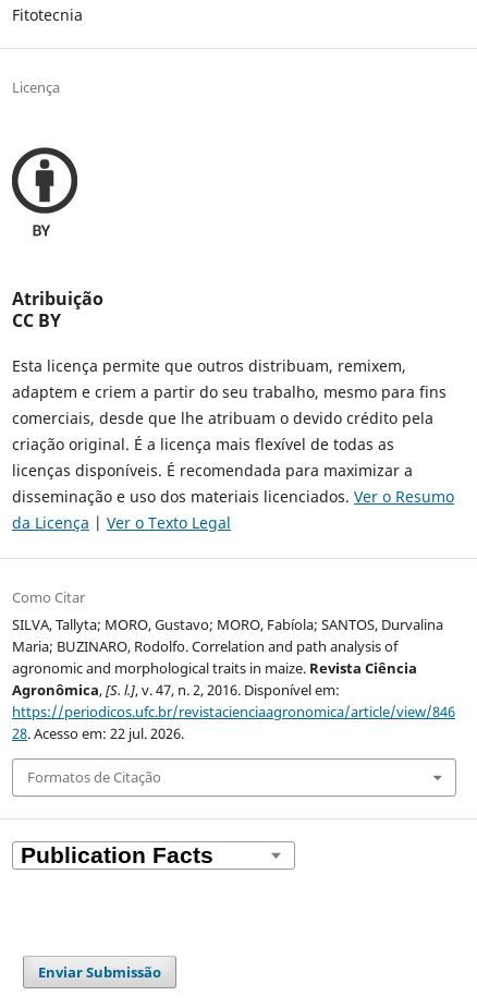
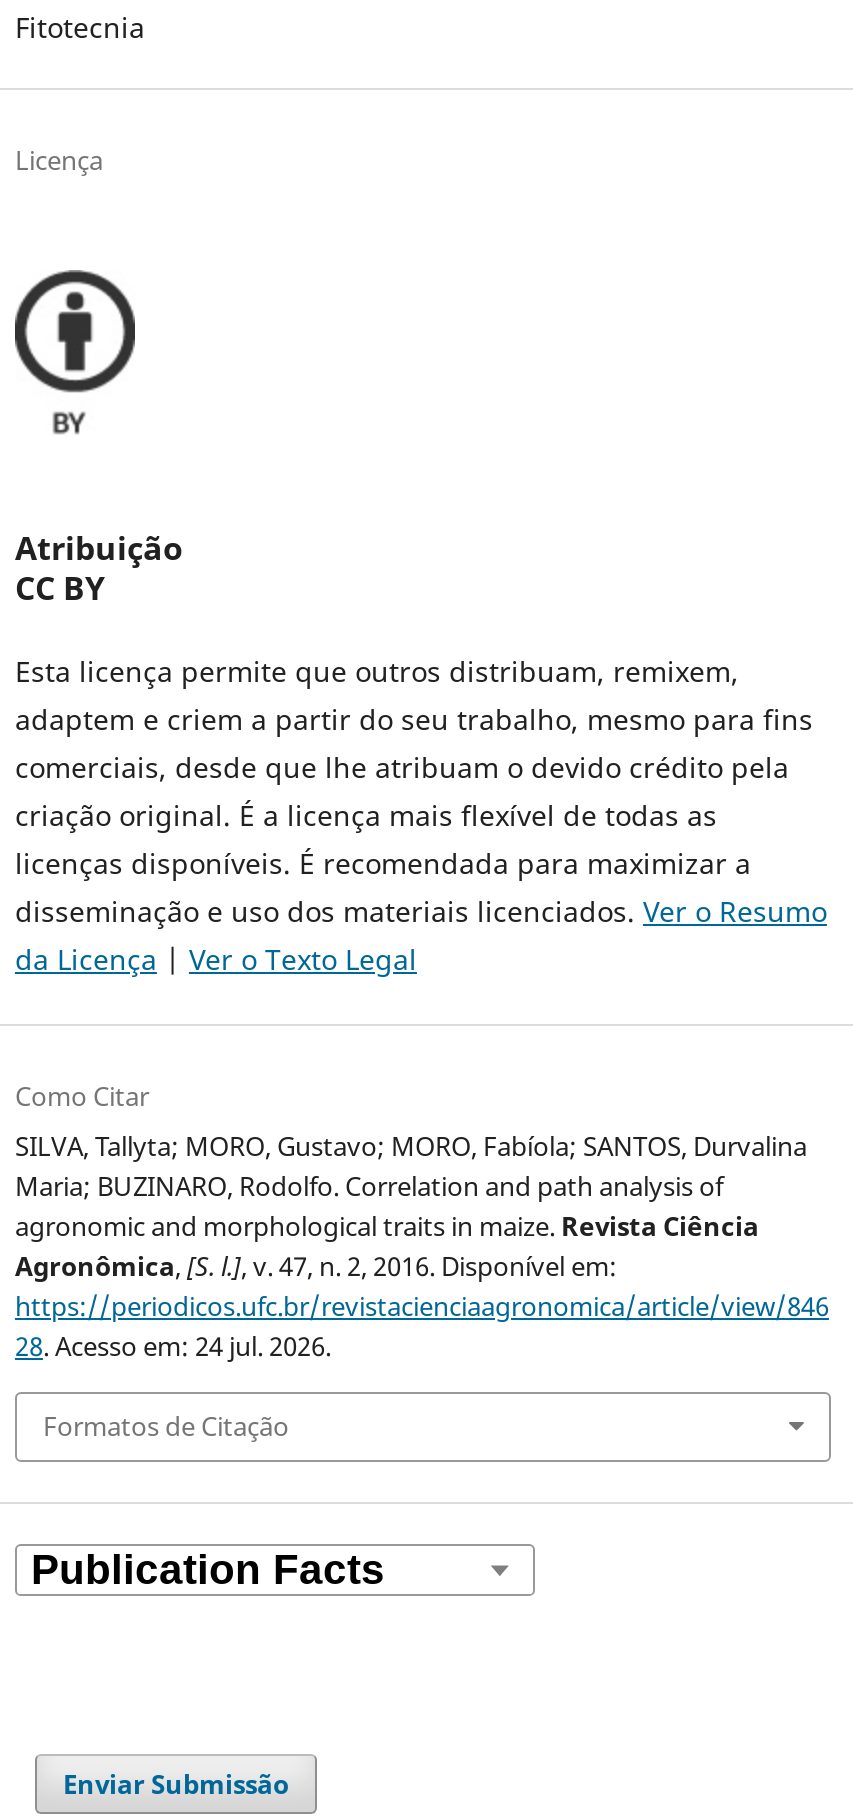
[12,724,184,743] 28. Acesso em: 22 jul. 2026. -> [15,1328,331,1364] 28. Acesso em: 24 jul. 2026.

